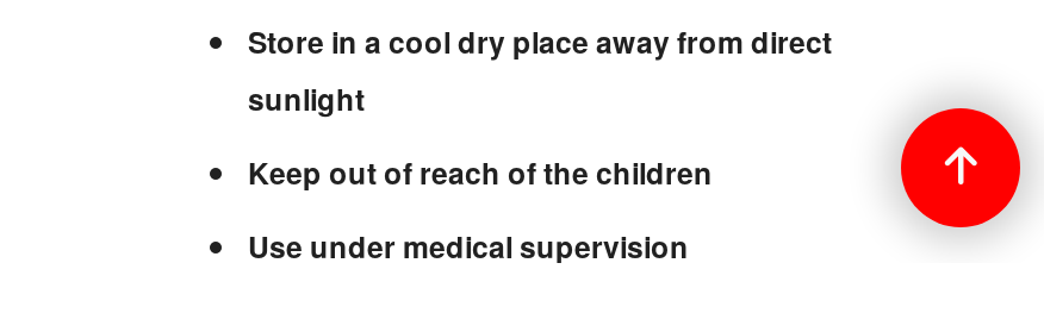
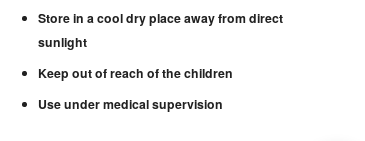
[894,101,1027,234] [image] -> none

